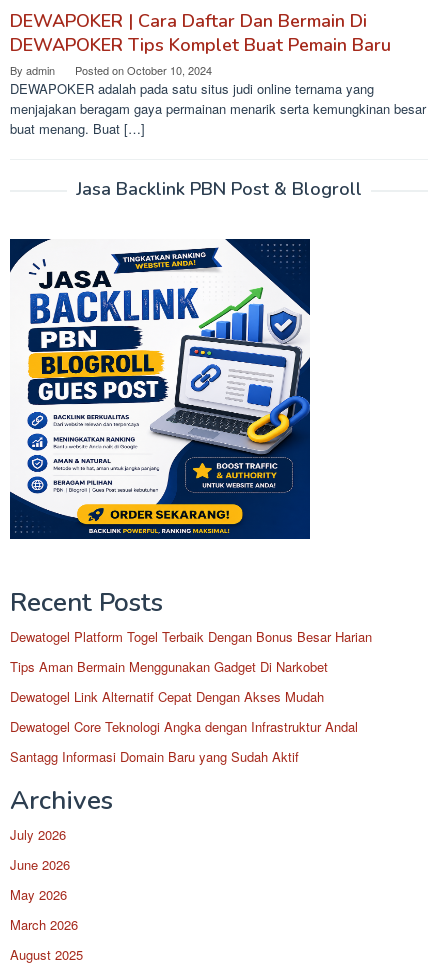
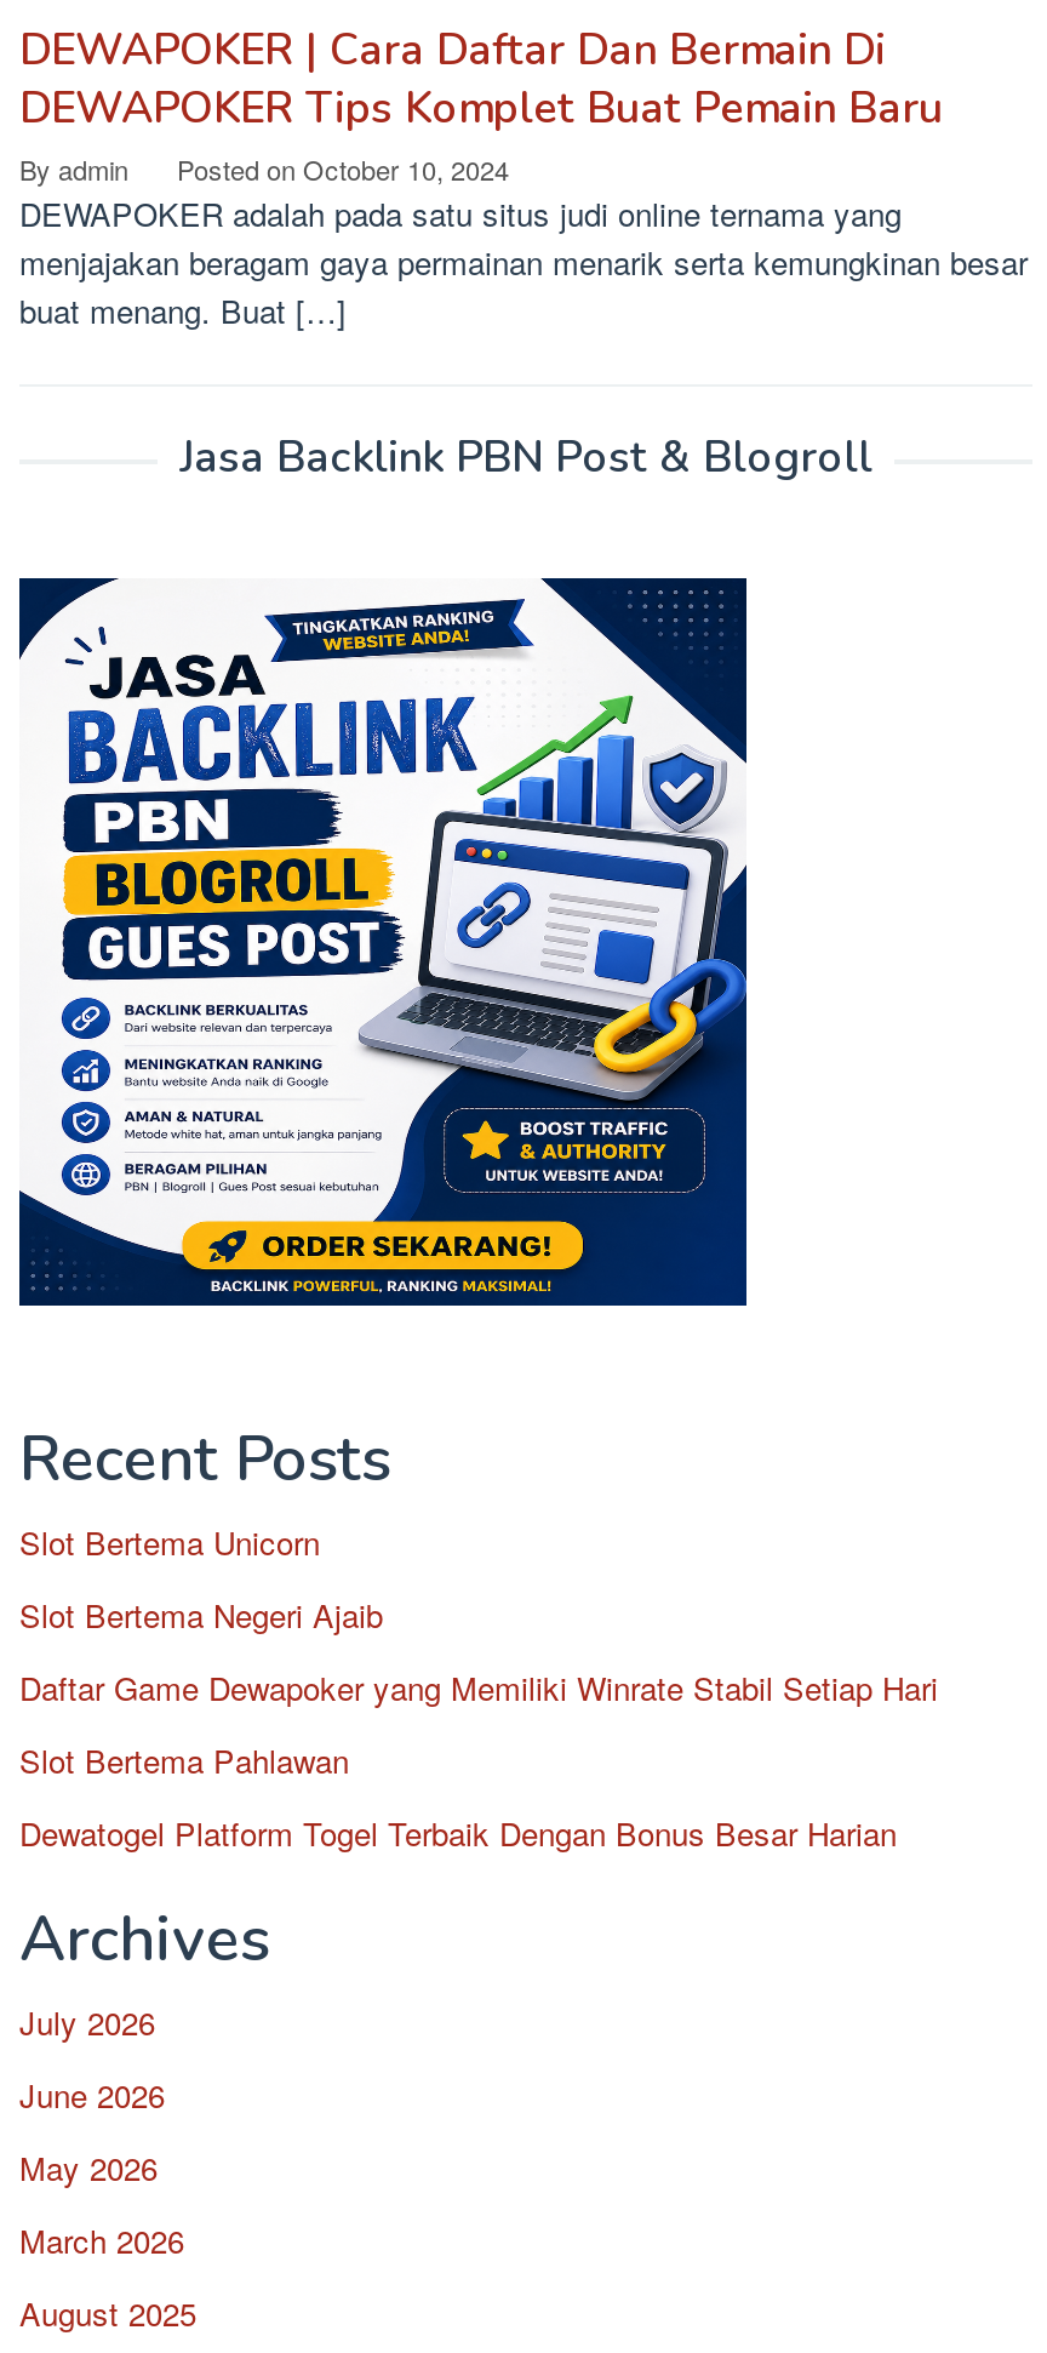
none -> [19,1519,938,1783] Slot Bertema Unicorn | Slot Bertema Negeri Ajaib | Daftar Game Dewapoker yang Memiliki Winrate Stabil Setiap Hari | Slot Bertema Pahlawan
moved [10,627,372,646] -> [19,1810,897,1856]: Dewatogel Platform Togel Terbaik Dengan Bonus Besar Harian
[10,657,358,766] Tips Aman Bermain Menggunakan Gadget Di Narkobet | Dewatogel Link Alternatif Cepat Dengan Akses Mudah | Dewatogel Core Teknologi Angka dengan Infrastruktur Andal | Santagg Informasi Domain Baru yang Sudah Aktif -> none

